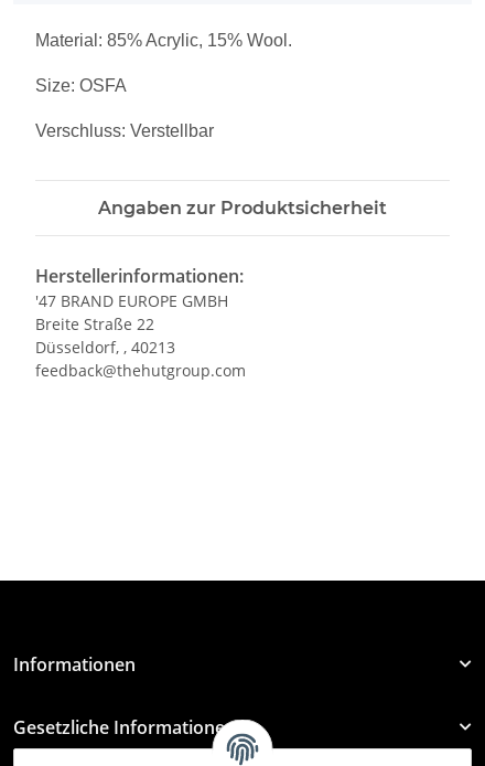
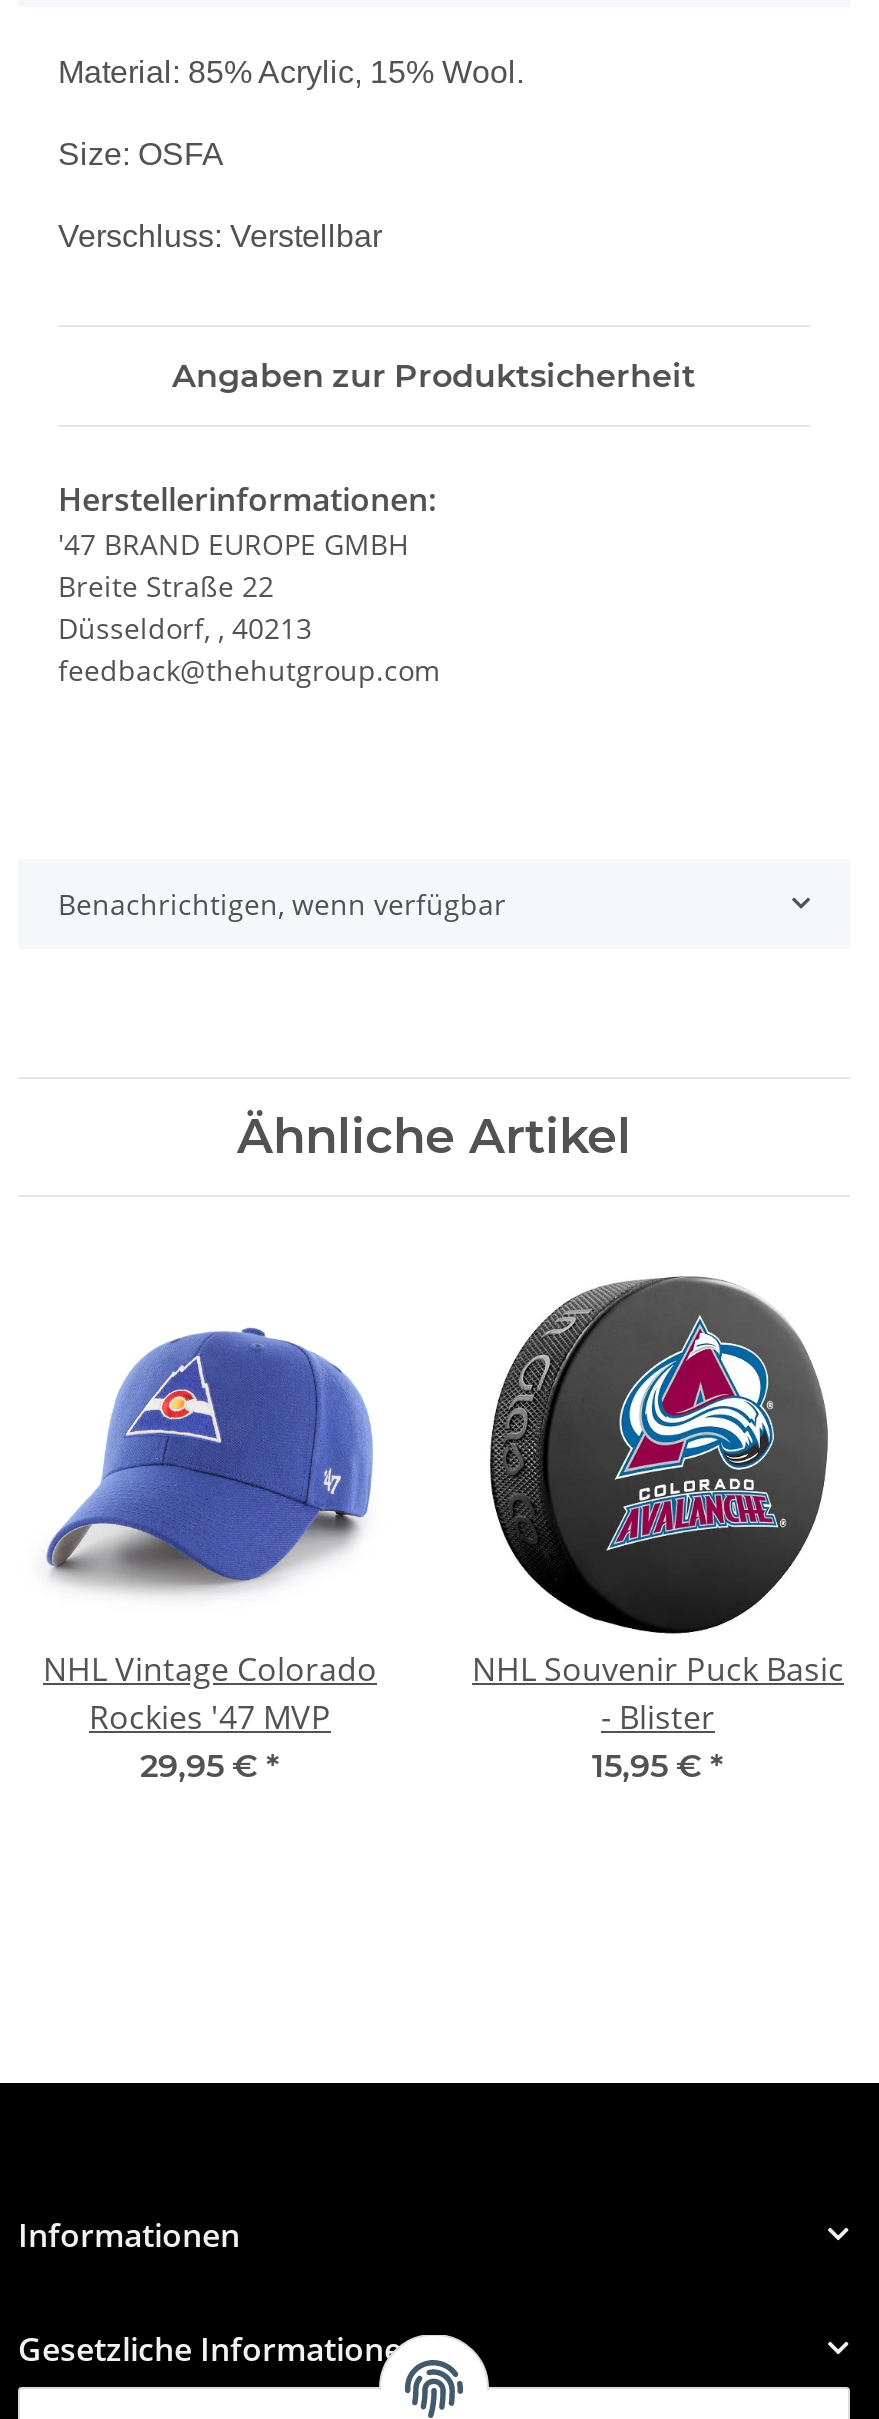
none -> [43,1327,377,1784] [image] | NHL Vintage Colorado | Rockies '47 MVP | 29,95 €*
none -> [58,884,506,922] Benachrichtigen, wenn verfügbar
none -> [237,1106,631,1164] Ähnliche Artikel
none -> [472,1275,844,1784] [image] | NHL Souvenir Puck Basic | - Blister | 15,95 €*

